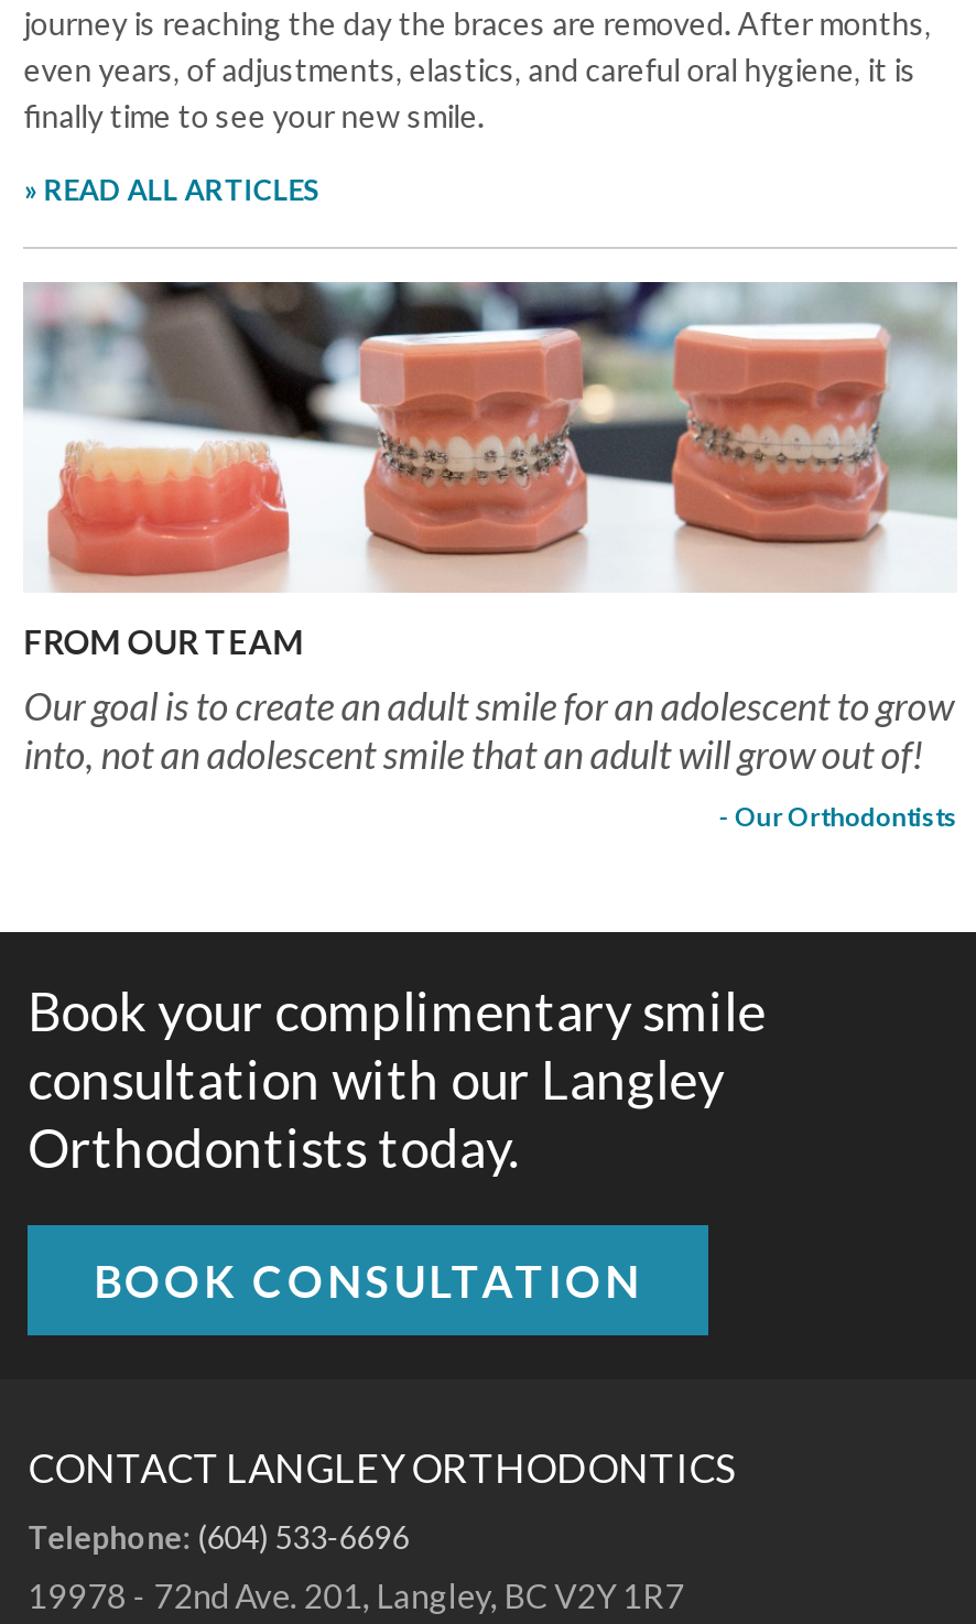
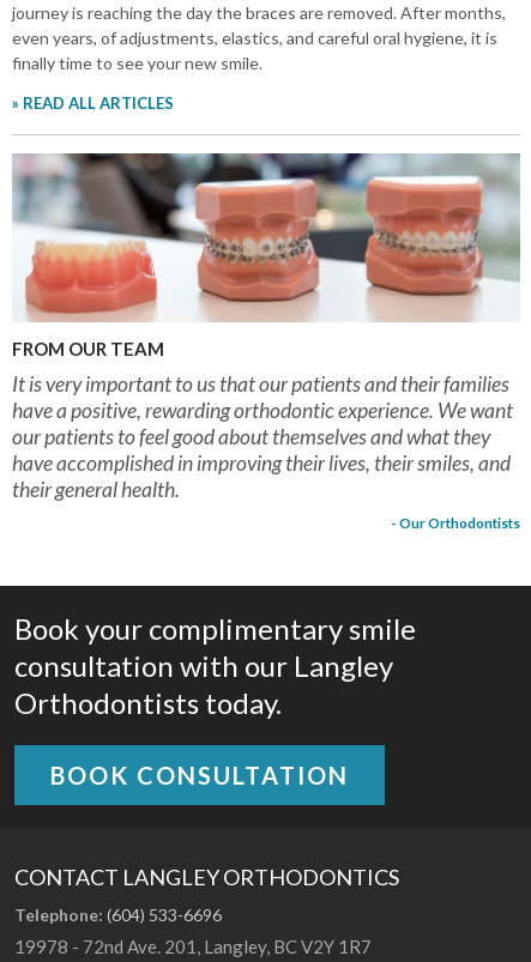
[24,683,953,778] Our goal is to create an adult smile for an adolescent to grow | into, not an adolescent smile that an adult will grow out of! -> [12,371,513,502] It is very important to us that our patients and their families | have a positive, rewarding orthodontic experience. We want | our patients to feel good about themselves and what they | have accomplished in improving their lives, their smiles, and | their general health.

